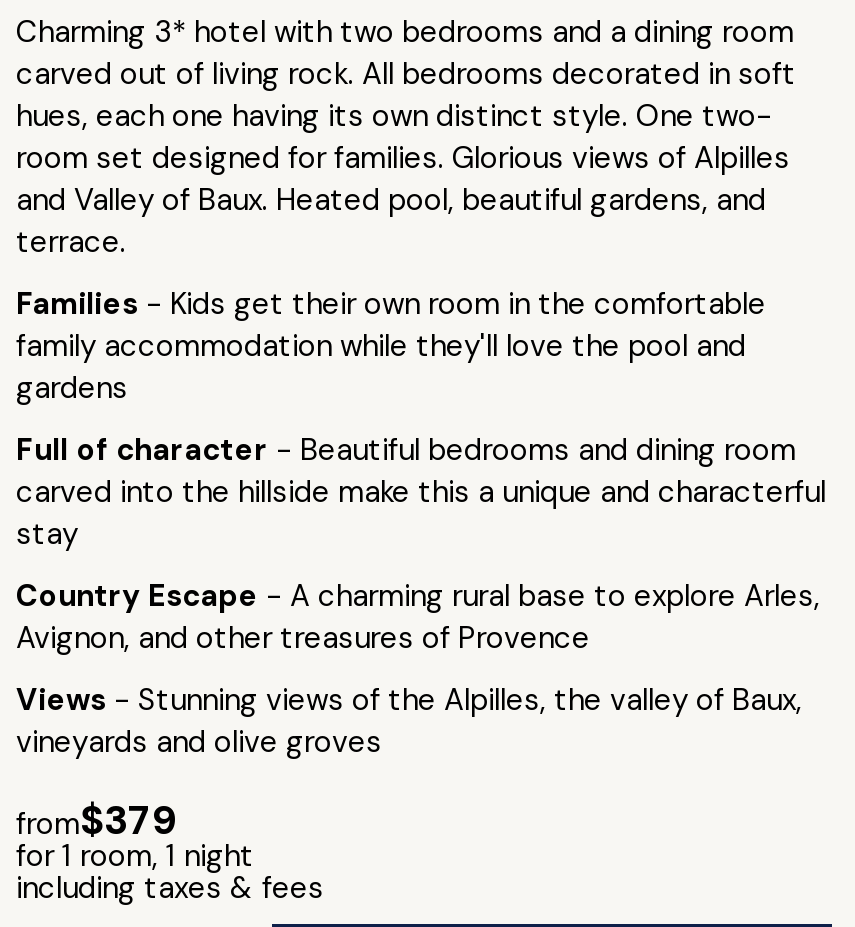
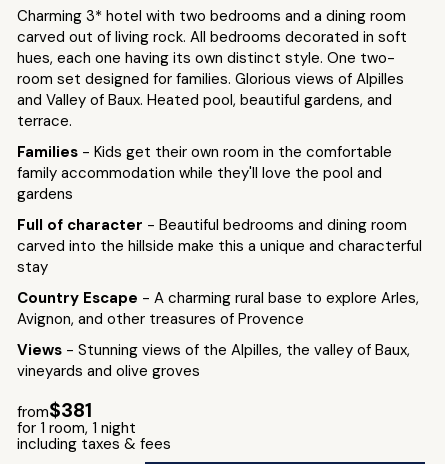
[16,794,178,846] from$379 -> [17,397,92,423] from$381

